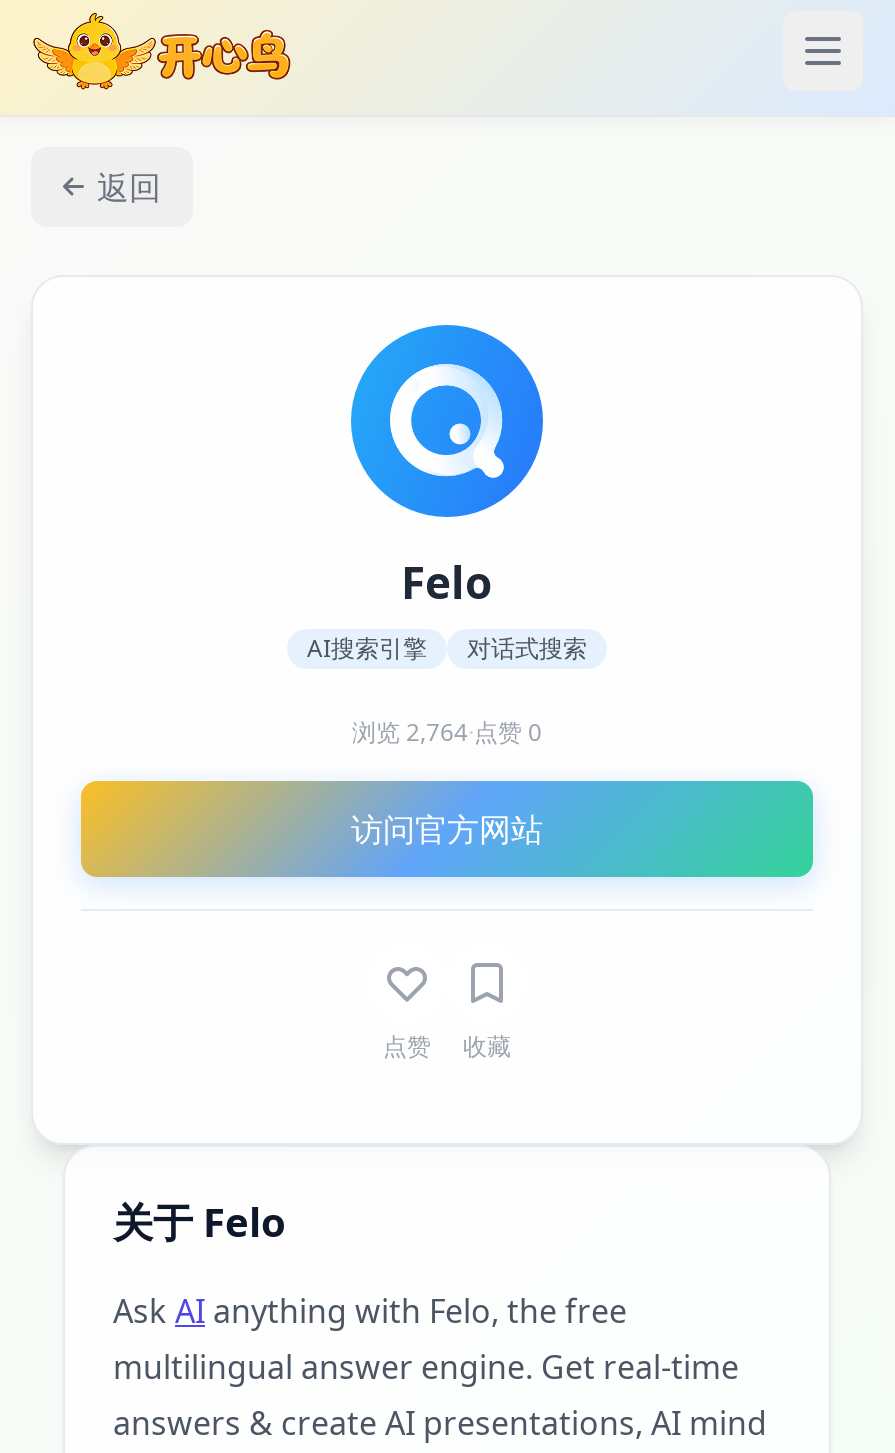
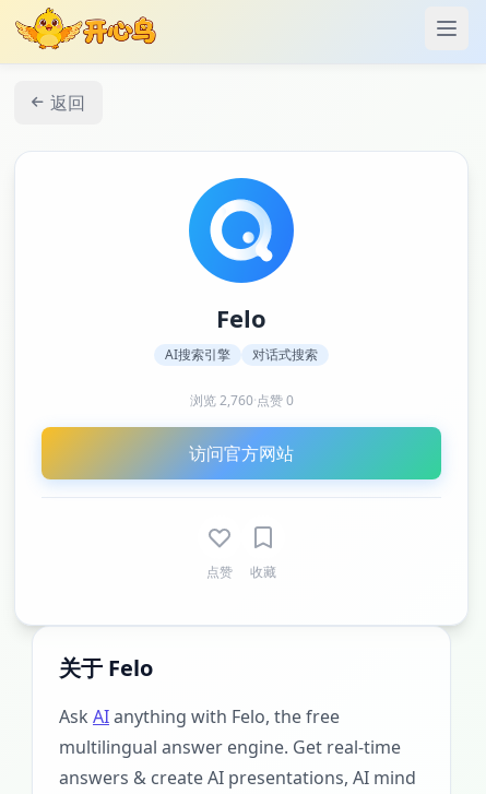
[352,715,542,749] 浏览2,764·点赞0 -> [189,391,293,410] 浏览2,760·点赞0

